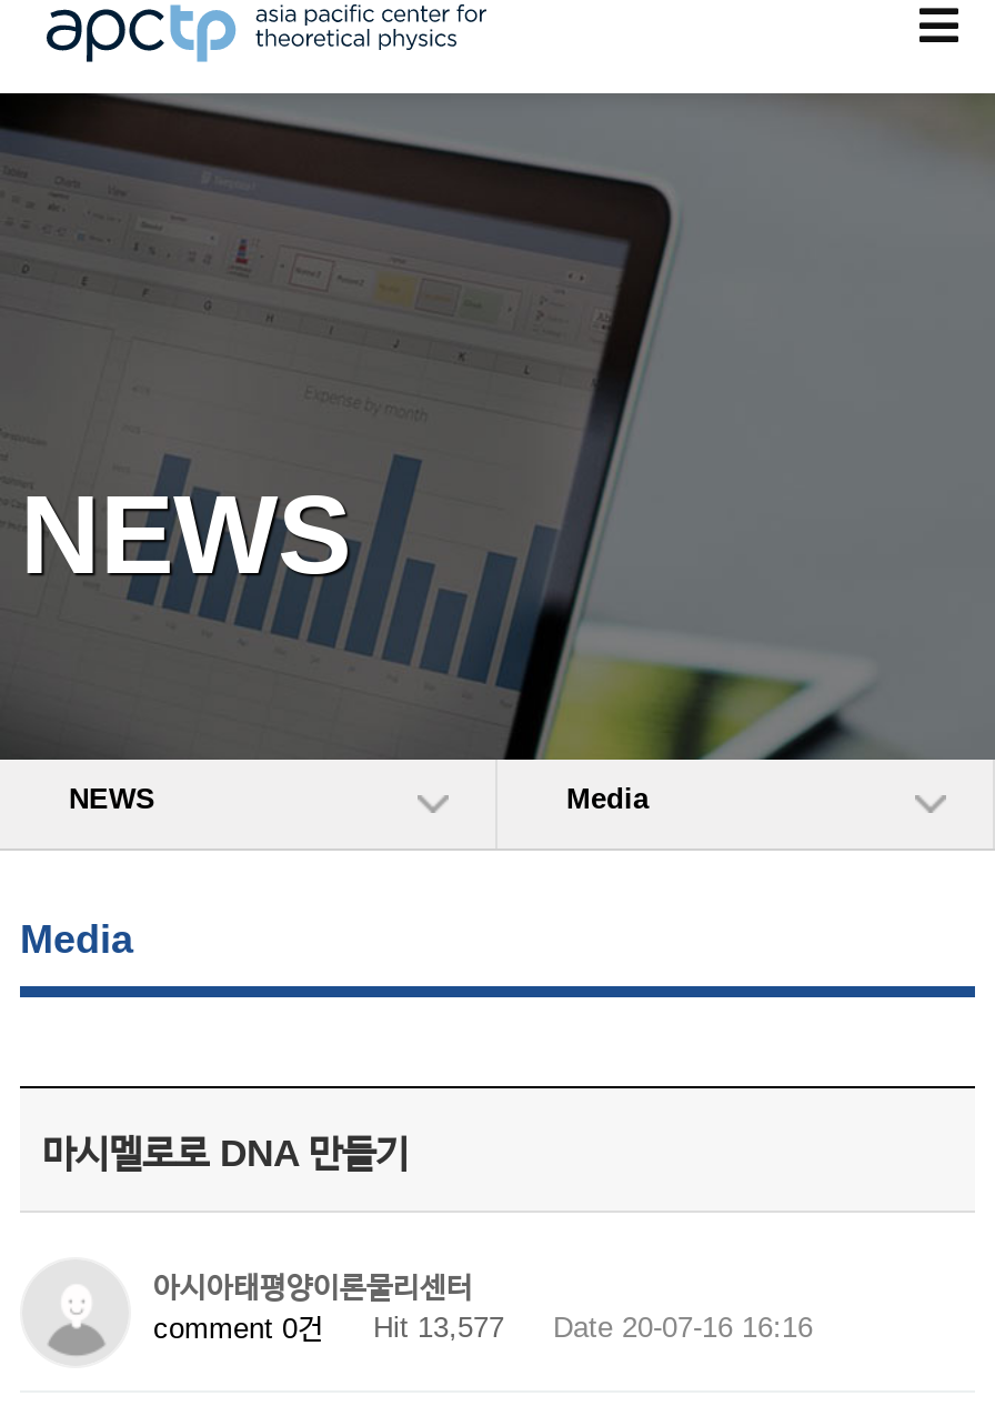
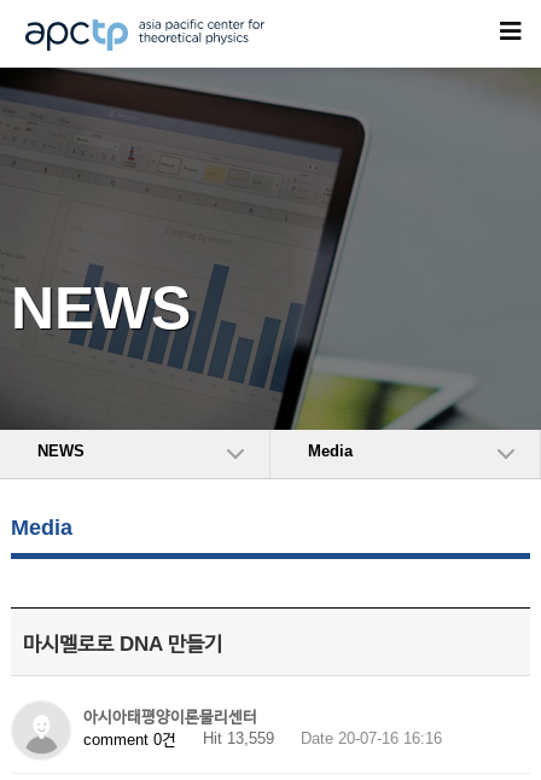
[153,1310,813,1345] comment 0건 Hit 13,577 Date 20-07-16 16:16 -> [83,729,442,748] comment 0건 Hit 13,559 Date 20-07-16 16:16

